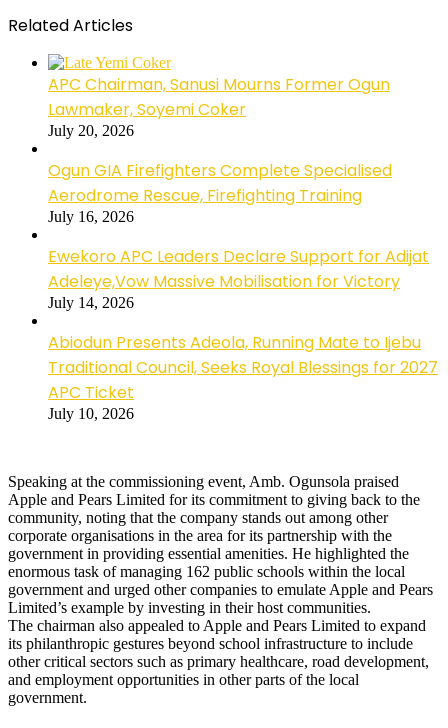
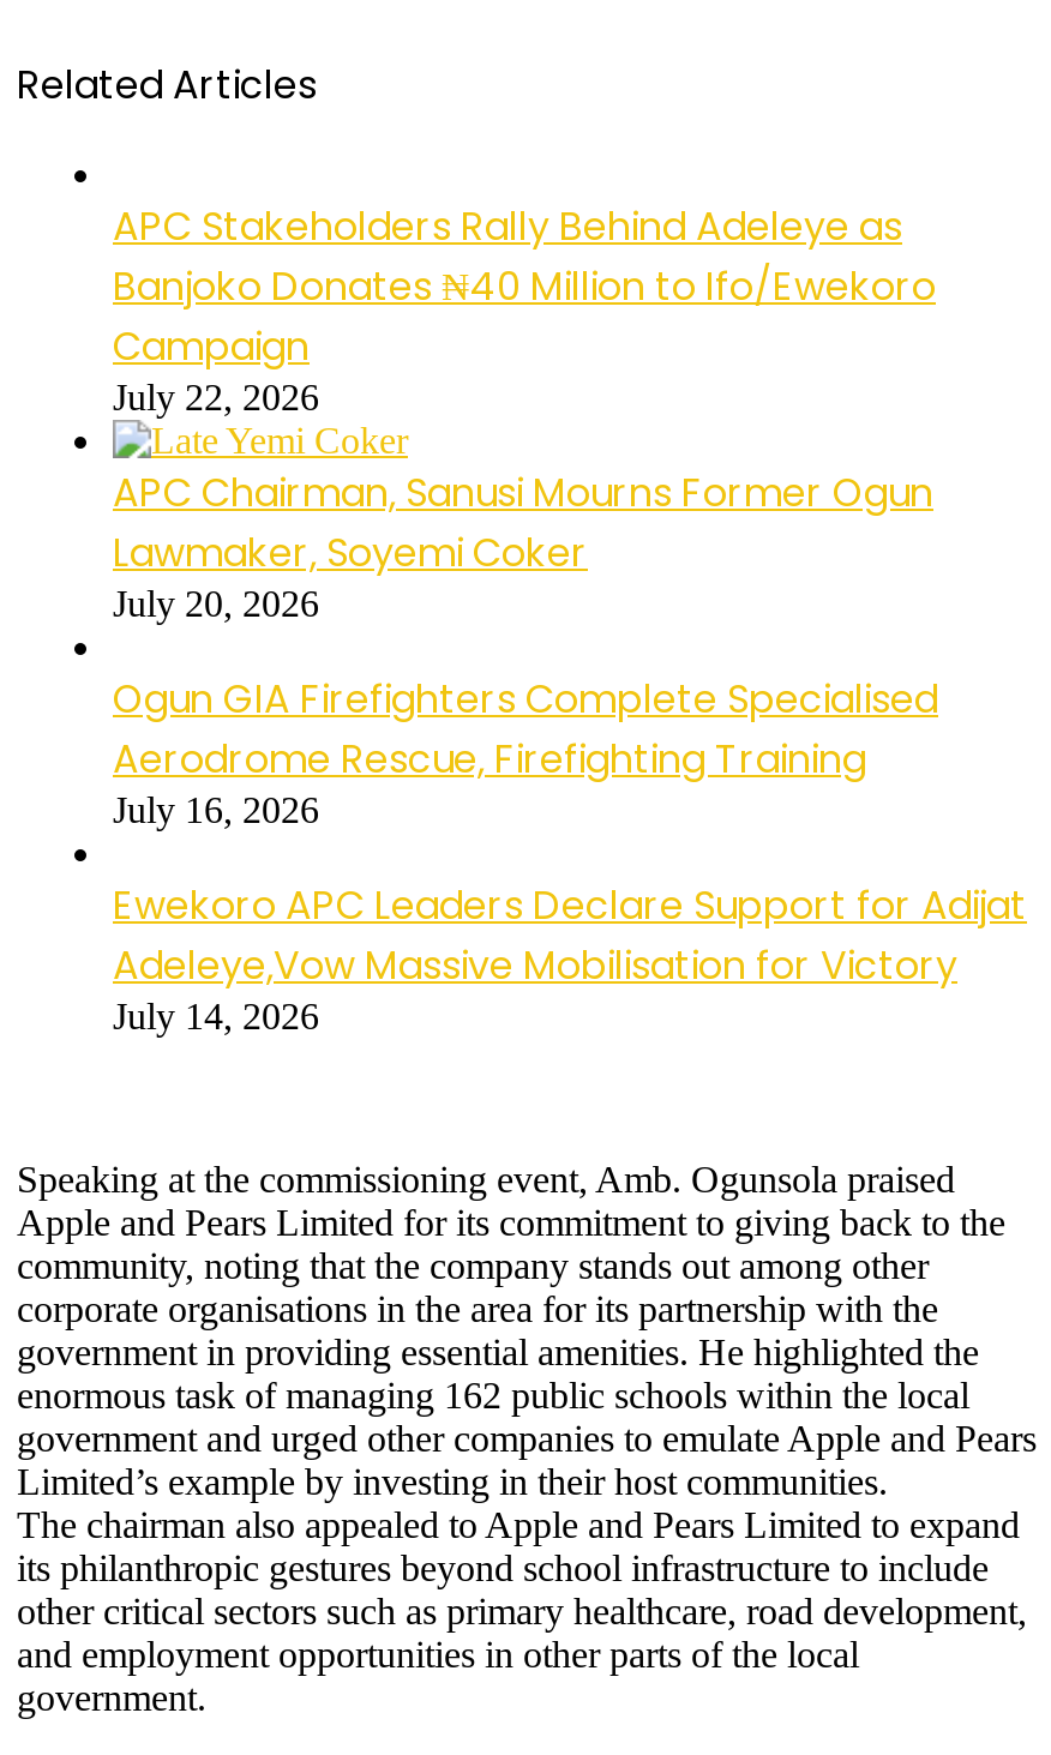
none -> [113,199,936,417] APC Stakeholders Rally Behind Adeleye as | Banjoko Donates ₦40 Million to Ifo/Ewekoro | Campaign | July 22, 2026
moved [48,73,429,311] -> [113,465,1027,1036]: APC Chairman, Sanusi Mourns Former Ogun | Lawmaker, Soyemi Coker | July 20, 2026 | ... | Adeleye,Vow Massive Mobilisation for Victory | July 14, 2026
[48,331,438,422] Abiodun Presents Adeola, Running Mate to Ijebu | Traditional Council, Seeks Royal Blessings for 2027 | APC Ticket | July 10, 2026 -> none

